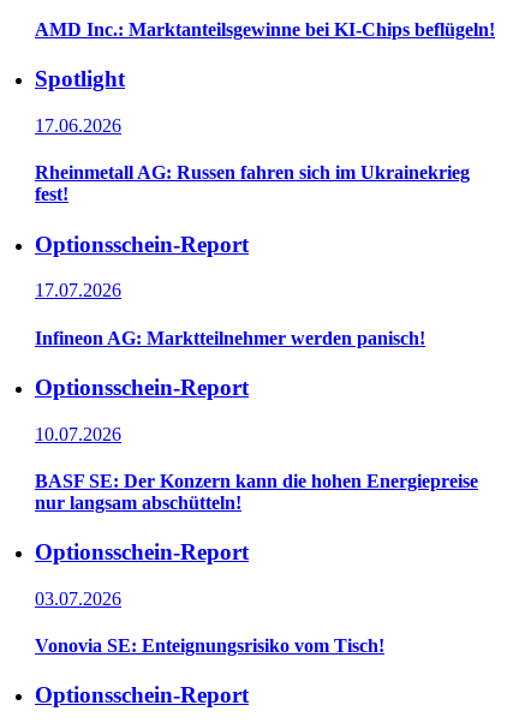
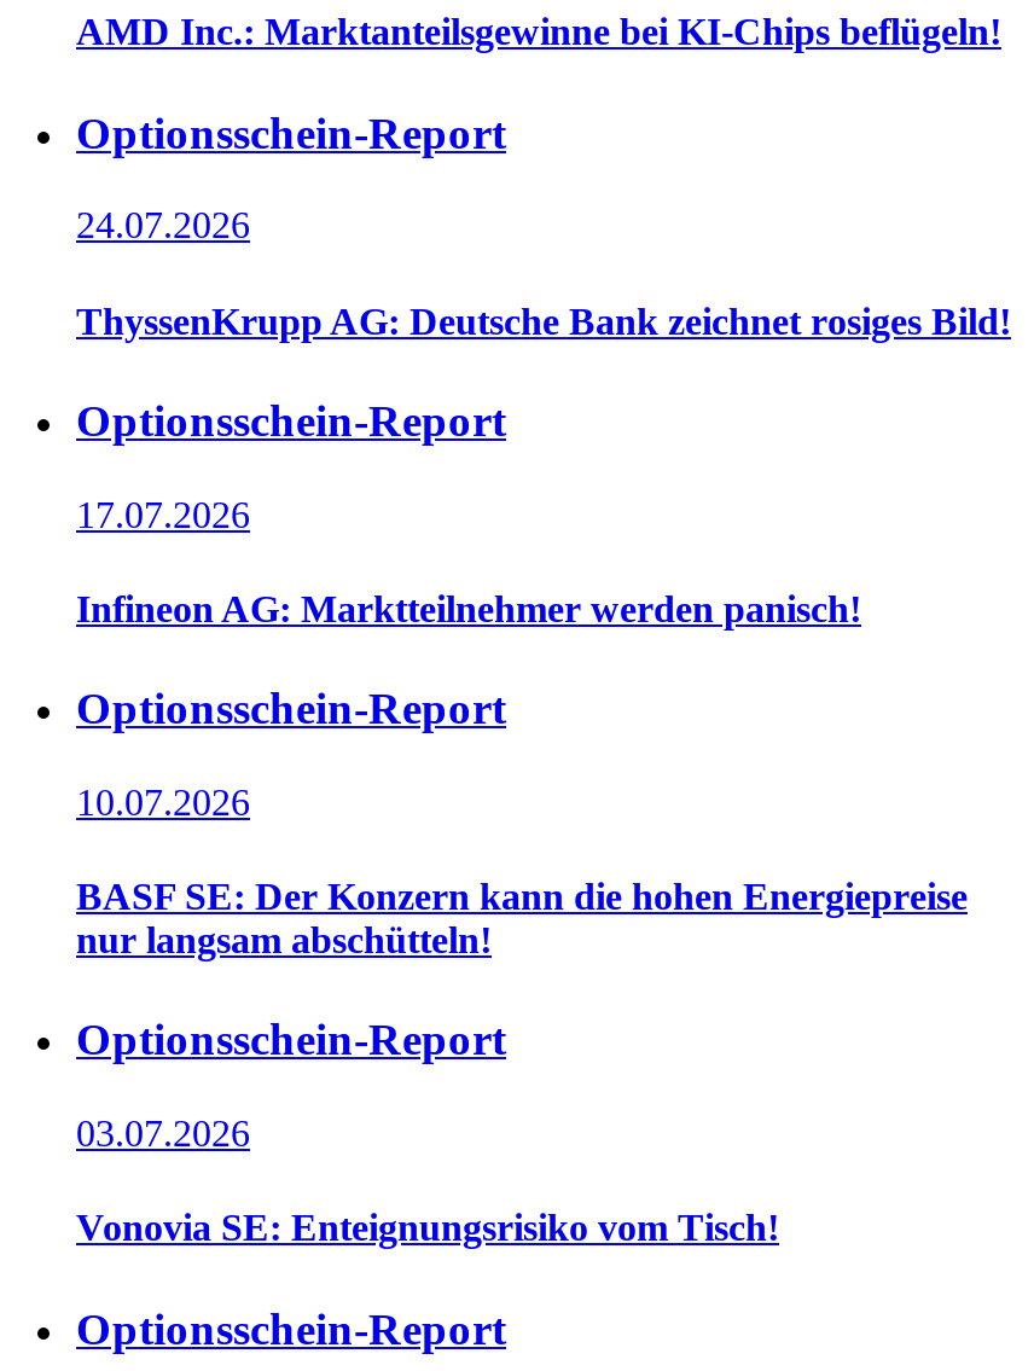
[35,66,125,92] Spotlight -> [76,106,506,157] Optionsschein-Report
[35,115,121,136] 17.06.2026 -> [76,204,250,245] 24.07.2026
[35,162,470,205] Rheinmetall AG: Russen fahren sich im Ukrainekrieg | fest! -> [76,299,1011,340] ThyssenKrupp AG: Deutsche Bank zeichnet rosiges Bild!

